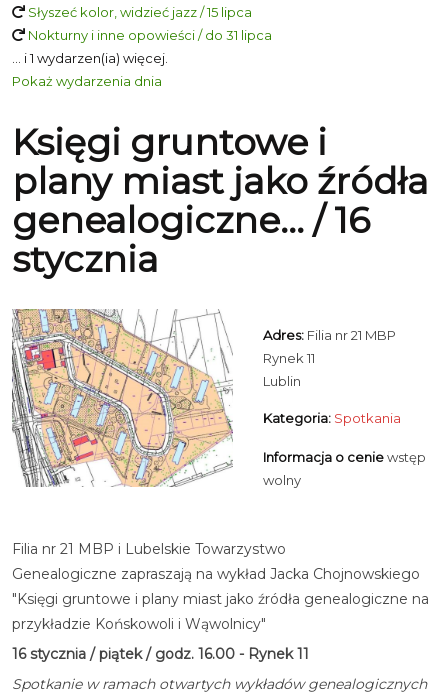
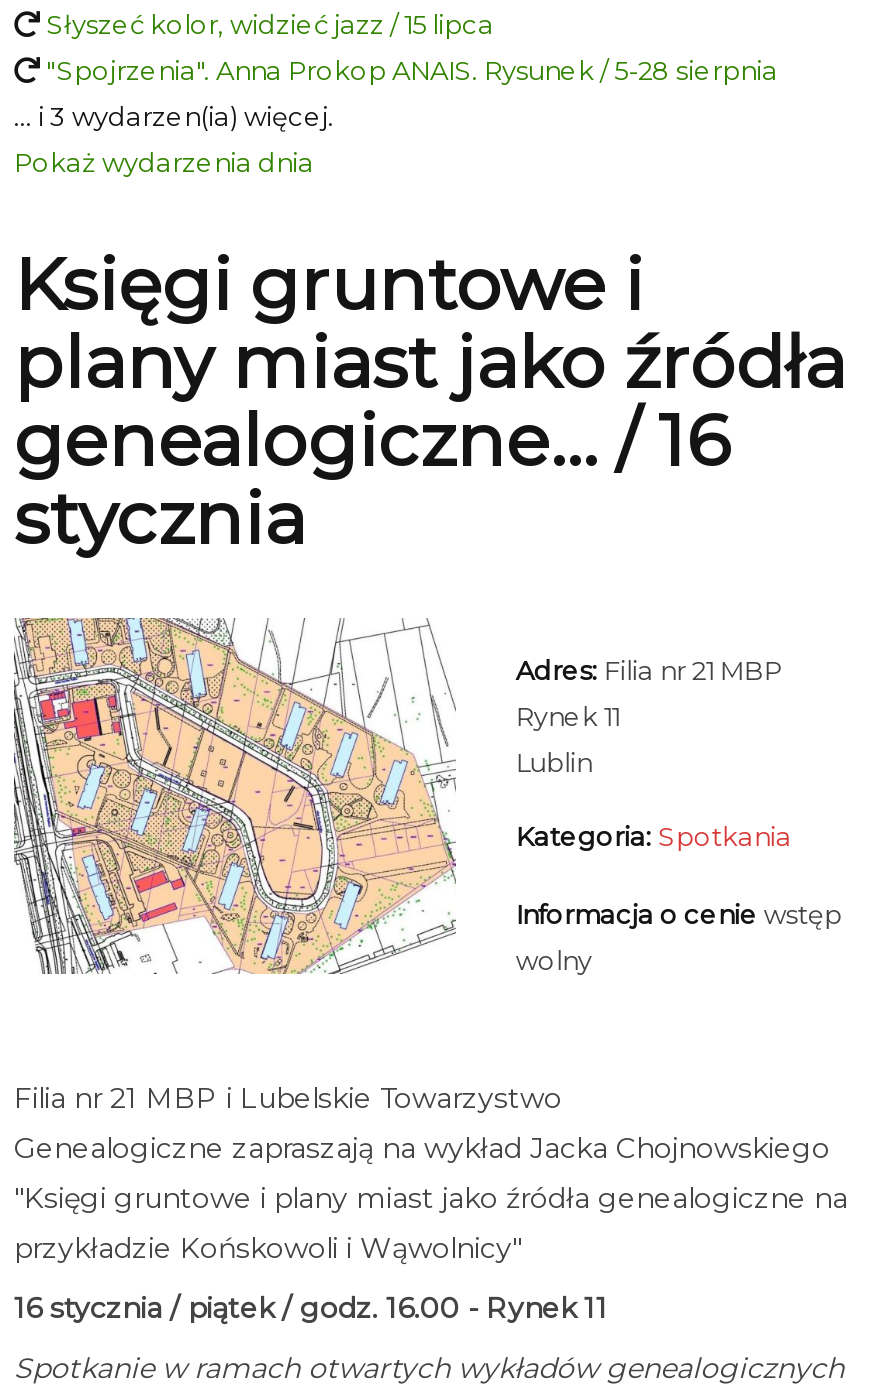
[12,27,272,66] Nokturny i inne opowieści / do 31 lipca | ... i 1 wydarzen(ia) więcej. -> [14,54,778,132] "Spojrzenia". Anna Prokop ANAIS. Rysunek / 5-28 sierpnia | ... i 3 wydarzen(ia) więcej.

